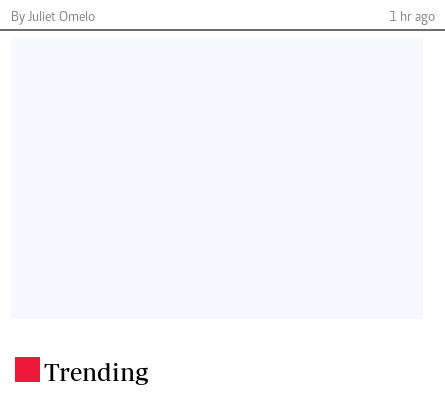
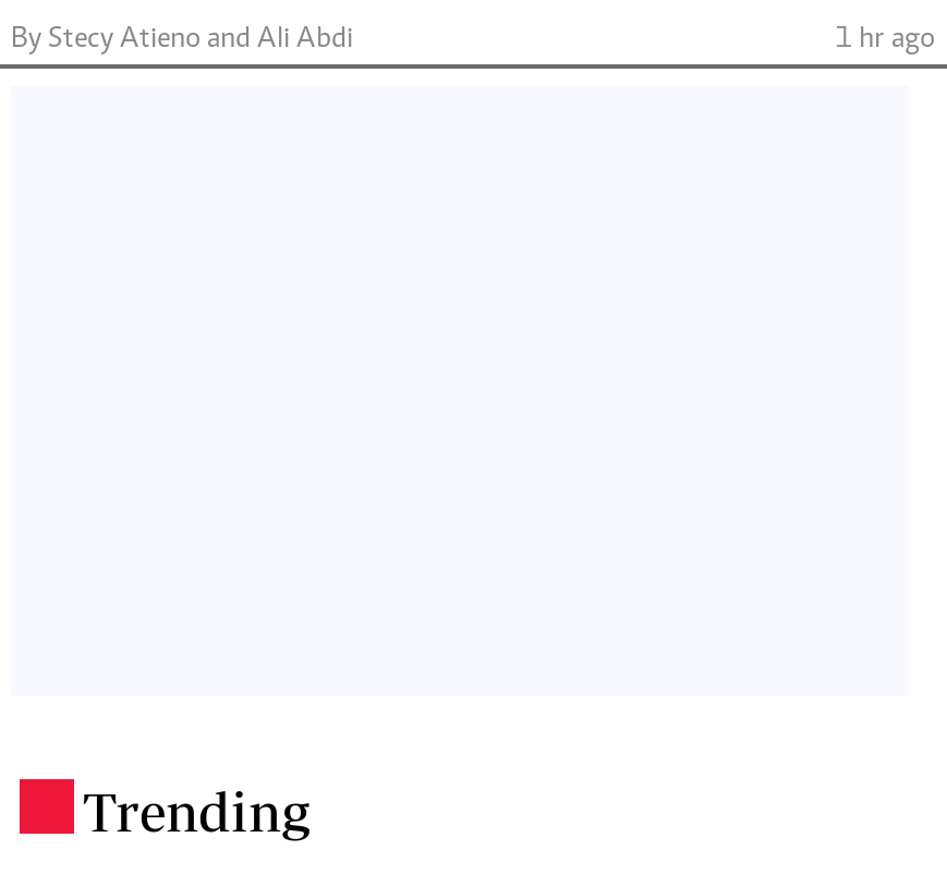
[11,11,95,25] By Juliet Omelo -> [11,24,353,55] By Stecy Atieno and Ali Abdi

